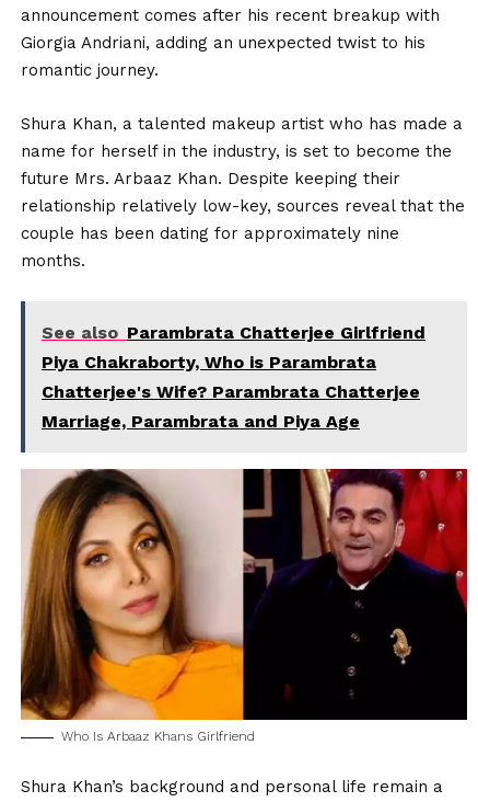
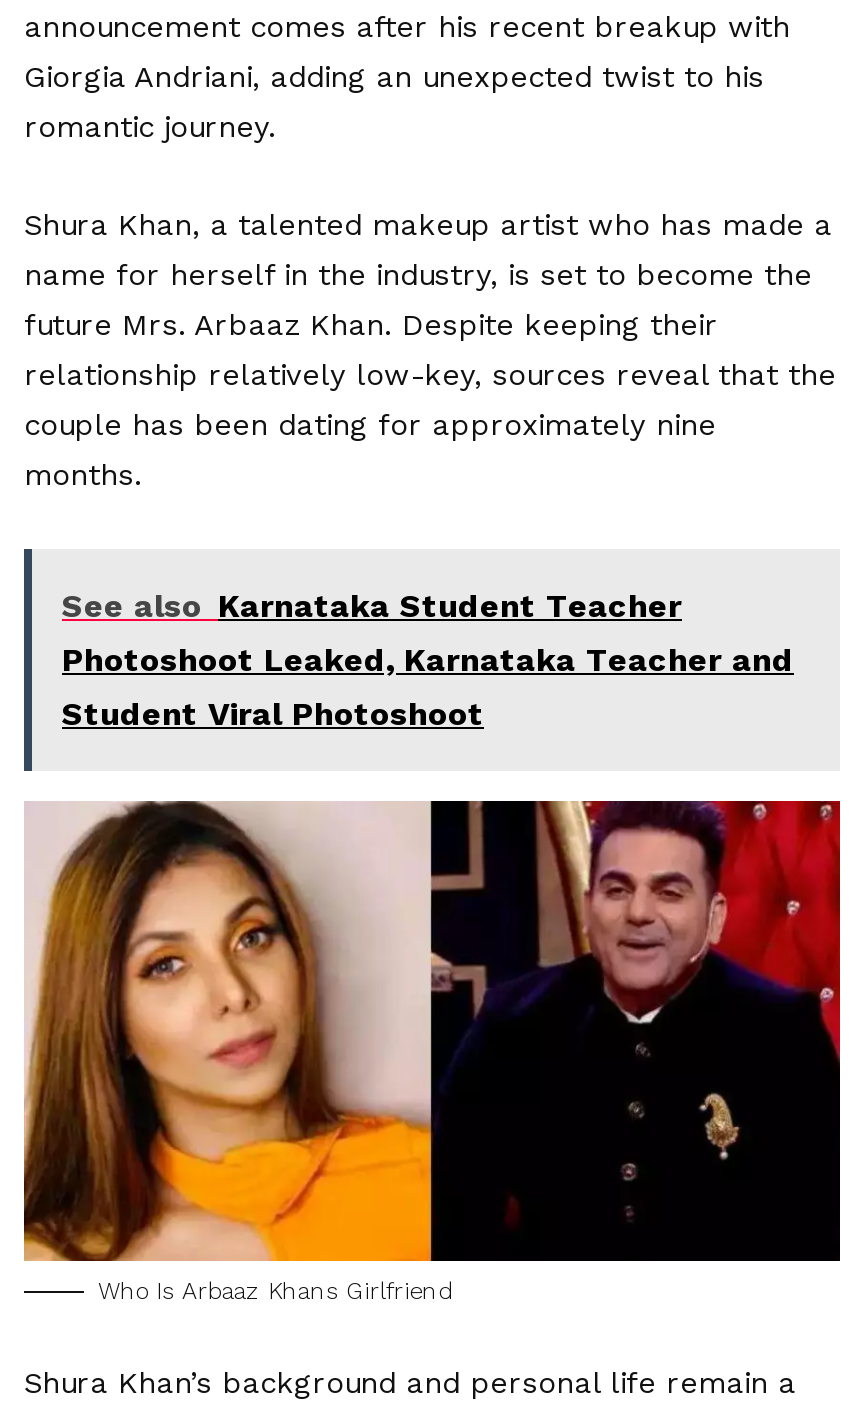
[42,322,425,432] See also Parambrata Chatterjee Girlfriend | Piya Chakraborty, Who is Parambrata | Chatterjee's Wife? Parambrata Chatterjee | Marriage, Parambrata and Piya Age -> [62,587,794,733] See also Karnataka Student Teacher | Photoshoot Leaked, Karnataka Teacher and | Student Viral Photoshoot

